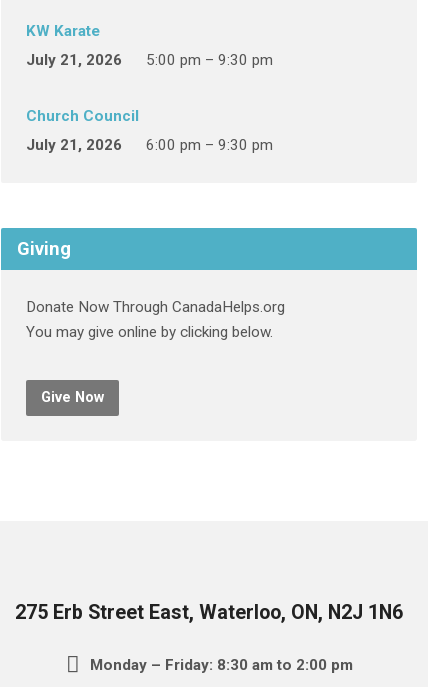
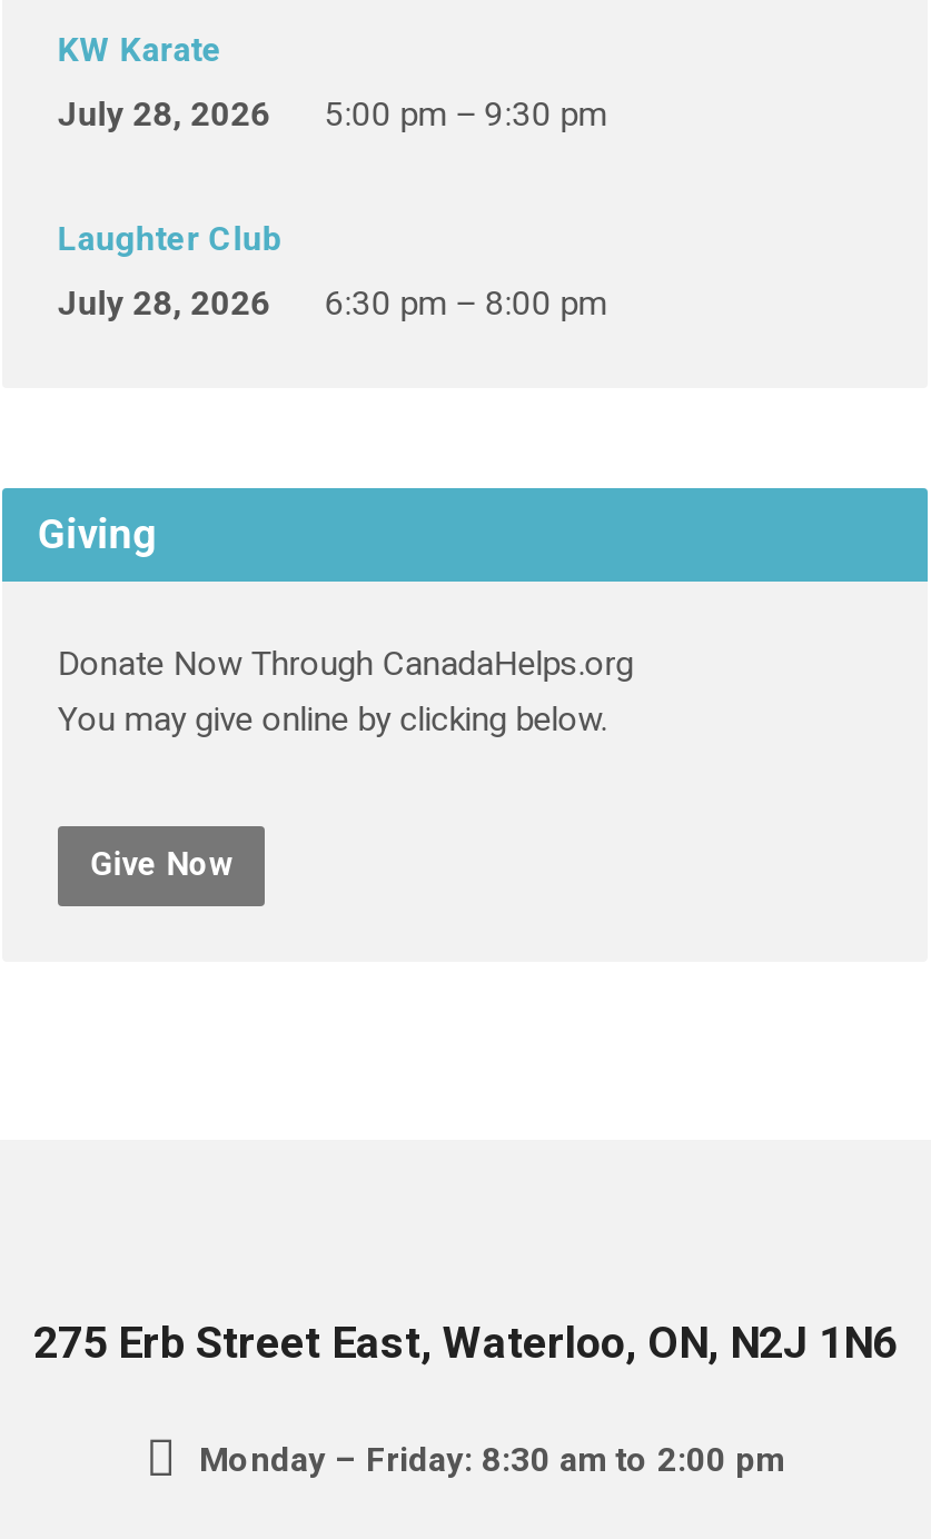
[26,51,273,69] July 21, 2026 5:00 pm – 9:30 pm -> [57,95,607,135] July 28, 2026 5:00 pm – 9:30 pm
[26,107,139,125] Church Council -> [57,219,282,259] Laughter Club
[26,136,273,154] July 21, 2026 | 6:00 pm – 9:30 pm -> [57,284,607,324] July 28, 2026 | 6:30 pm – 8:00 pm

